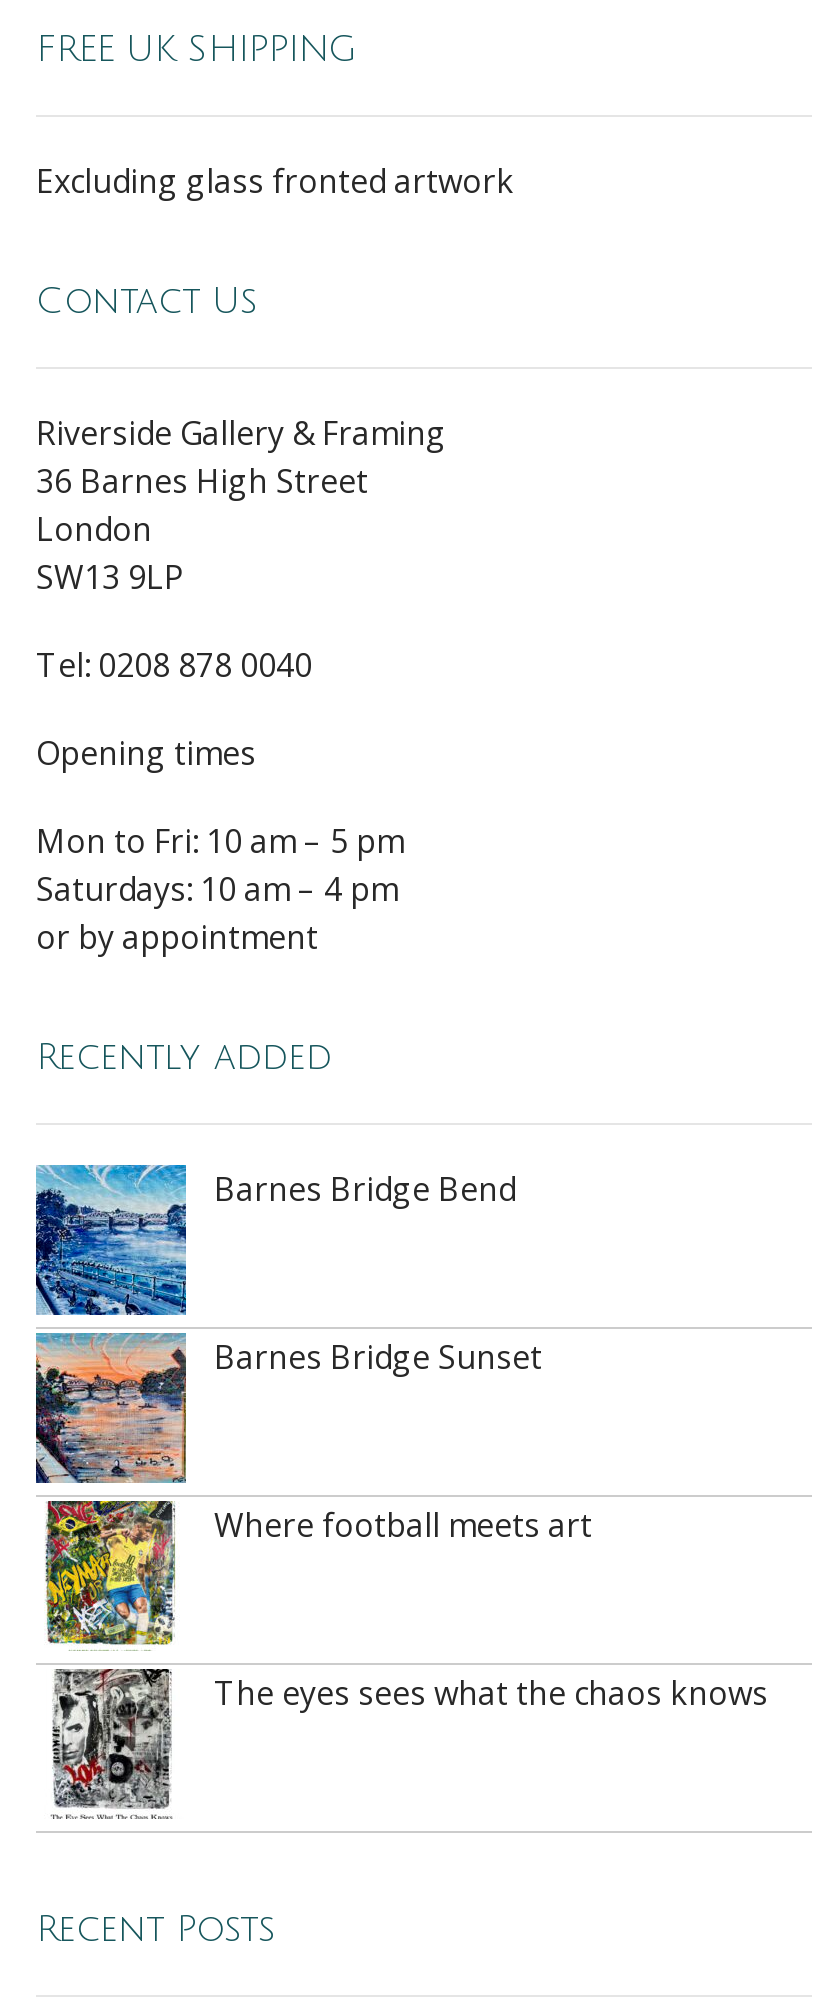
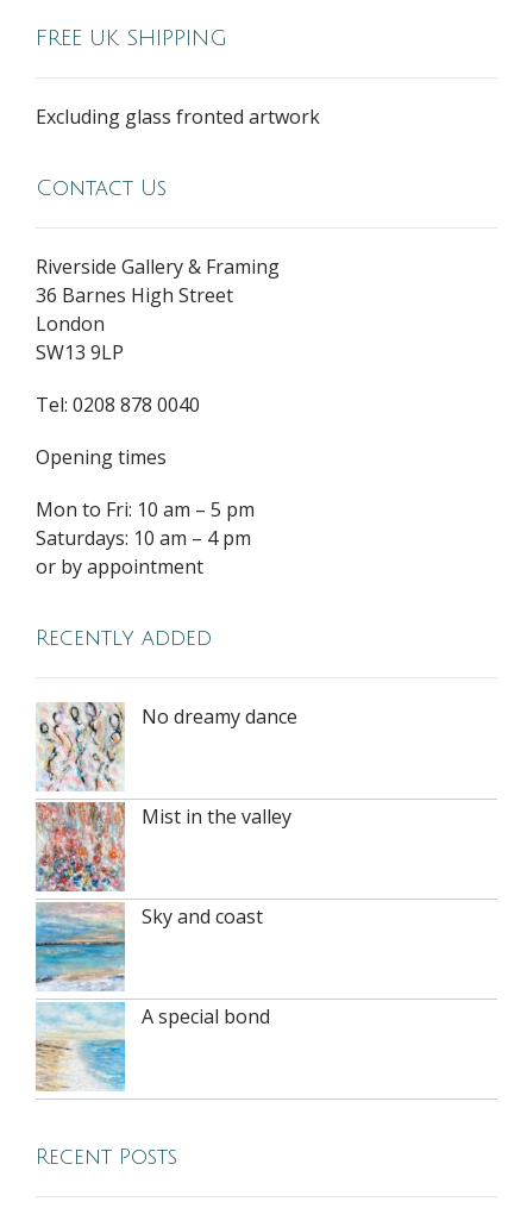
[34,1163,516,1317] [image] | Barnes Bridge Bend -> [36,701,297,793] [image] | No dreamy dance
[34,1331,542,1485] [image] | Barnes Bridge Sunset -> [35,801,291,893] [image] | Mist in the valley
[36,1499,592,1649] [image] | Where football meets art -> [35,902,263,993] [image] | Sky and coast
[36,1667,768,1819] [image] | The eyes sees what the chaos knows -> [35,1001,270,1093] [image] | A special bond

